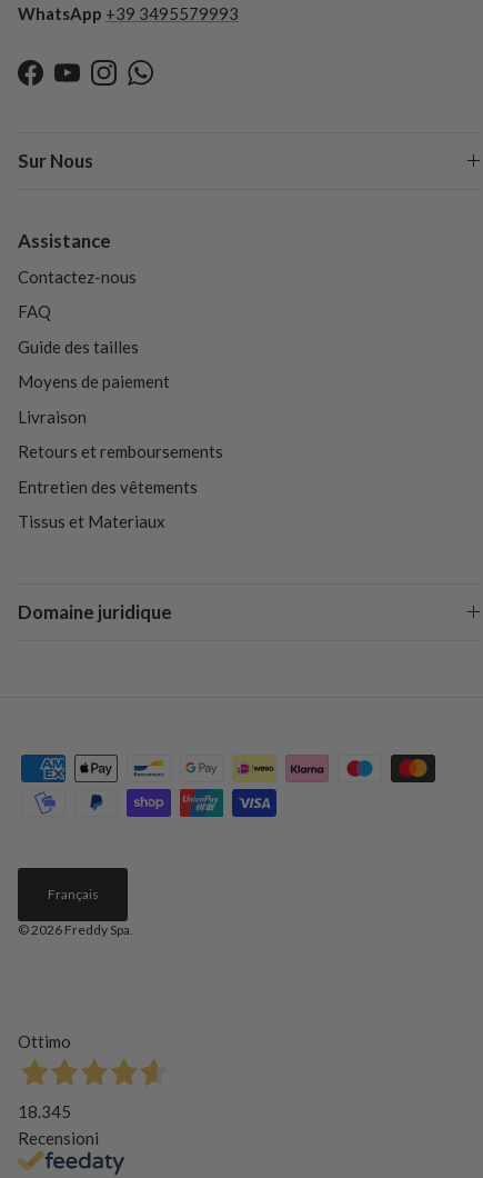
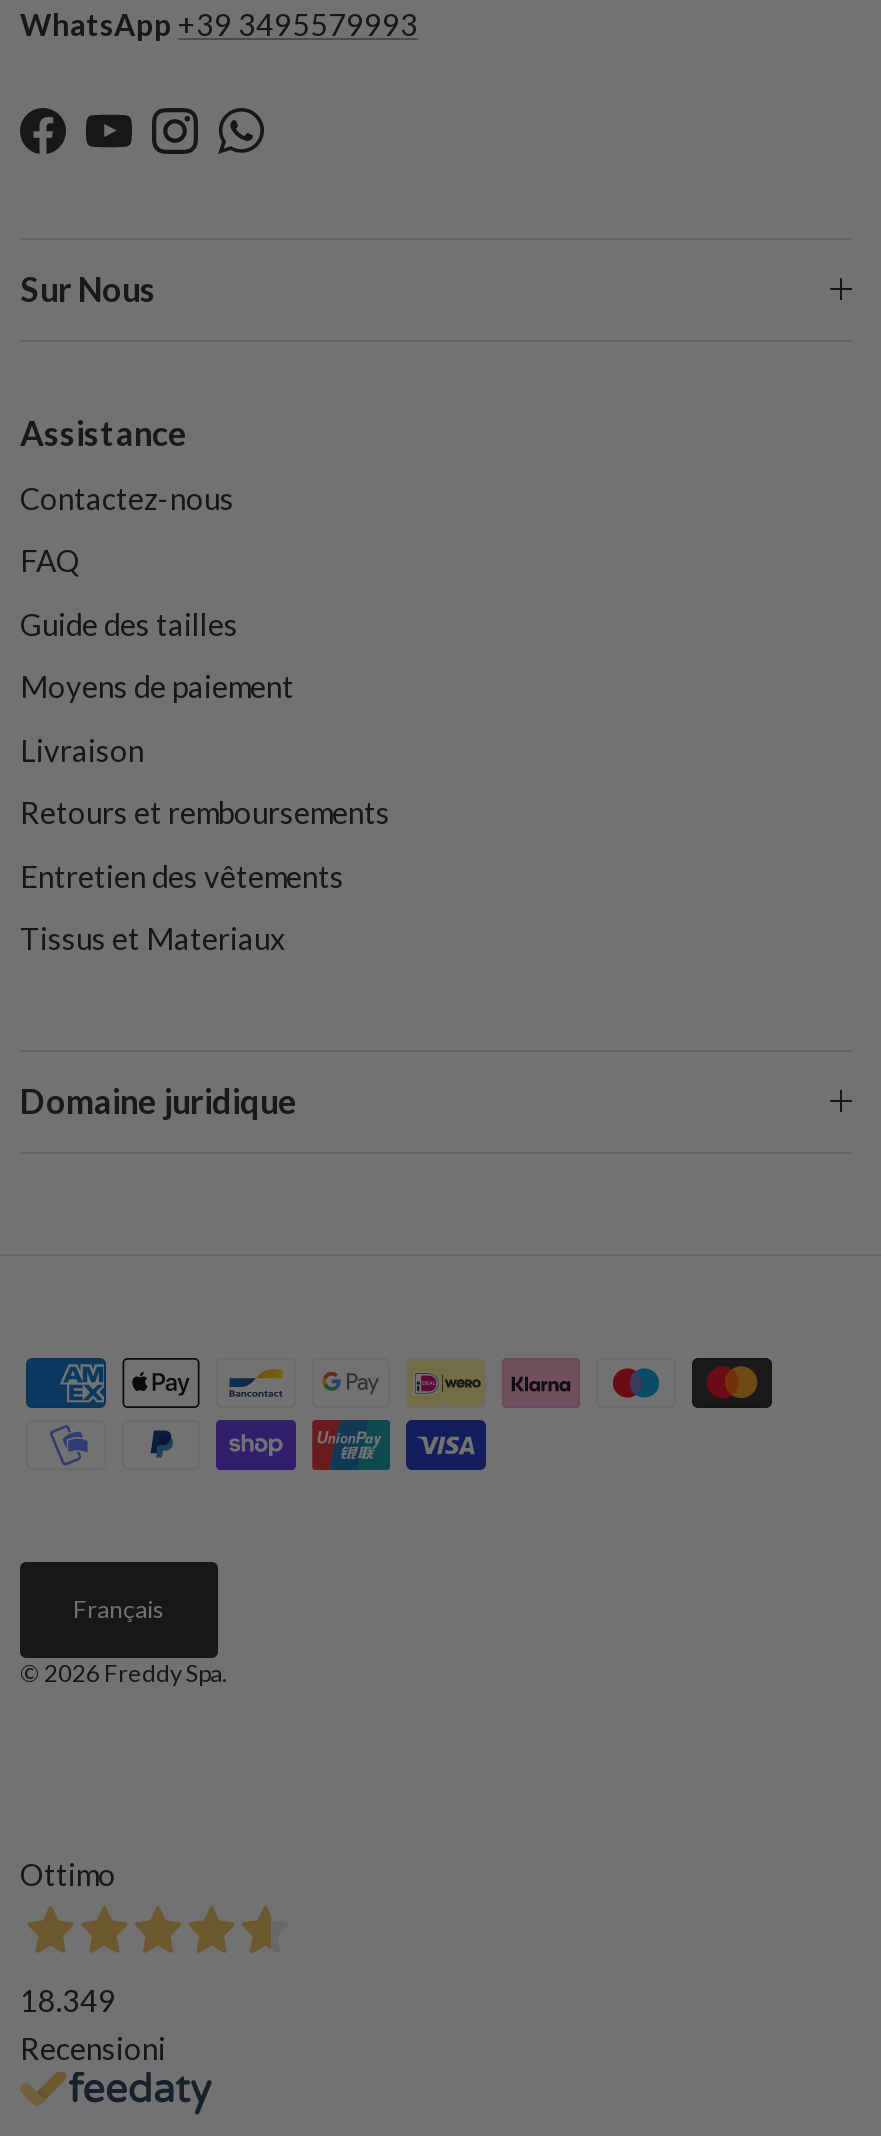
[18,1101,71,1121] 18.345 -> [20,1981,116,2017] 18.349

